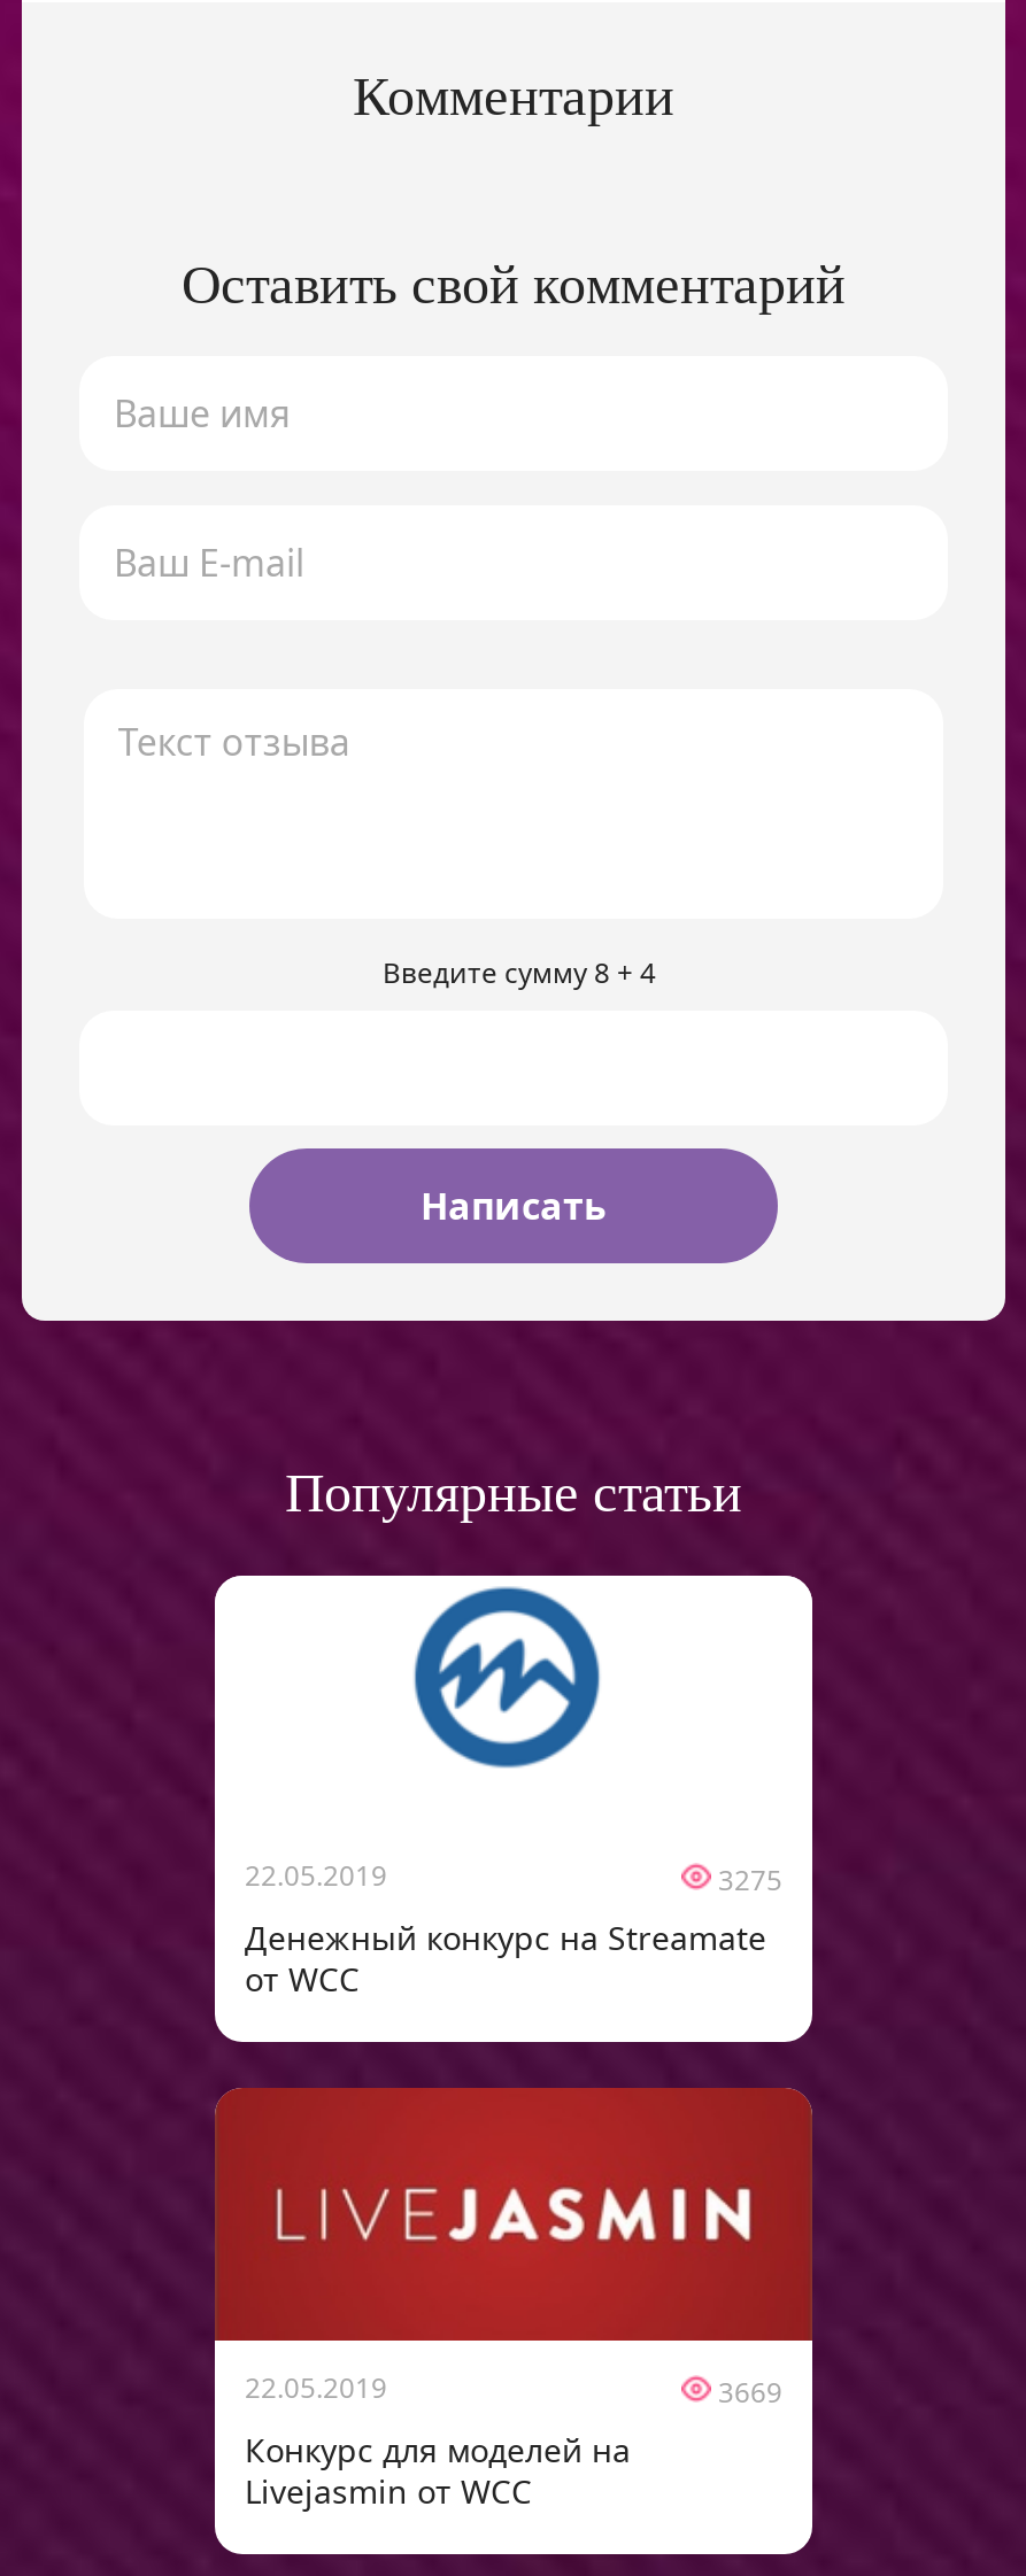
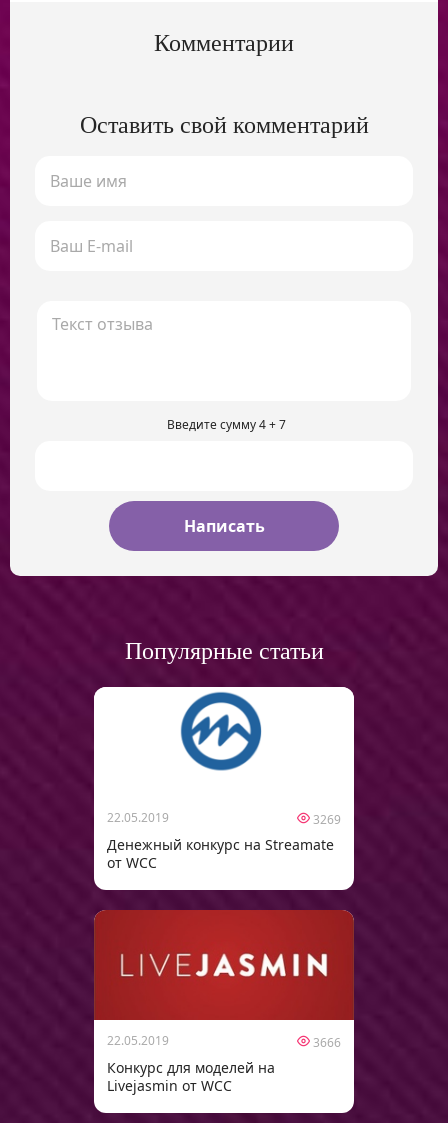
[383,953,656,992] Введите сумму 8 + 4 -> [167,416,286,433] Введите сумму 4 + 7
[711,1861,782,1900] 3275 -> [310,811,341,828] 3269
[711,2373,782,2412] 3669 -> [310,1034,341,1051] 3666

